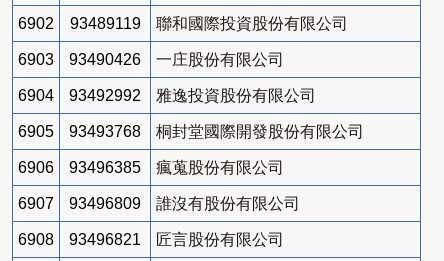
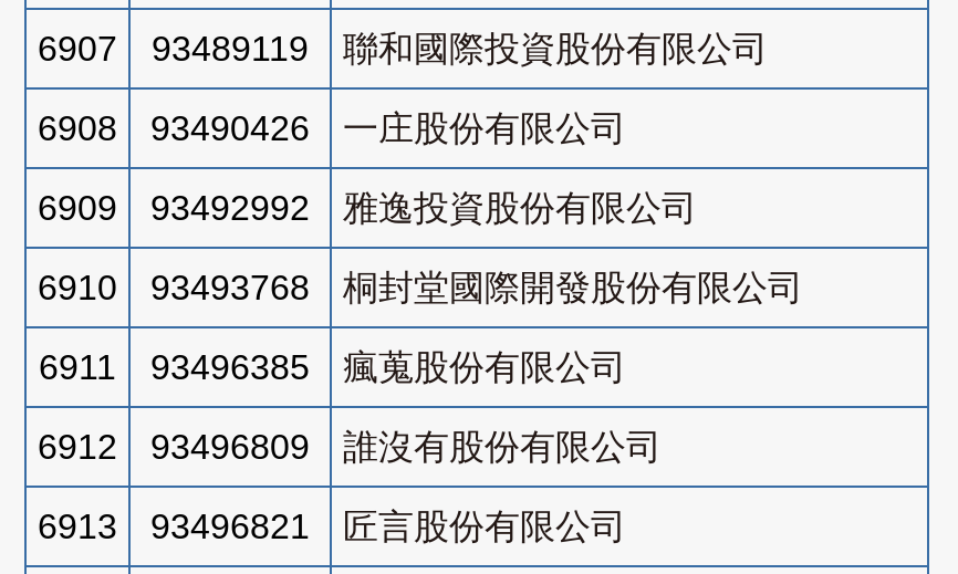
[18,15,348,32] 6902 93489119 聯和國際投資股份有限公司 -> [38,30,768,67] 6907 93489119 聯和國際投資股份有限公司
[18,51,284,68] 6903 93490426 一庄股份有限公司 -> [38,109,626,147] 6908 93490426 一庄股份有限公司
[18,87,316,104] 6904 93492992 雅逸投資股份有限公司 -> [38,189,697,227] 6909 93492992 雅逸投資股份有限公司
[18,123,364,140] 6905 93493768 桐封堂國際開發股份有限公司 -> [38,269,803,306] 6910 93493768 桐封堂國際開發股份有限公司
[18,159,284,176] 6906 93496385 瘋蒐股份有限公司 -> [39,348,626,386] 6911 93496385 瘋蒐股份有限公司
[18,195,300,212] 6907 93496809 誰沒有股份有限公司 -> [38,428,662,465] 6912 93496809 誰沒有股份有限公司
[18,231,284,248] 6908 93496821 匠言股份有限公司 -> [38,507,626,545] 6913 93496821 匠言股份有限公司

